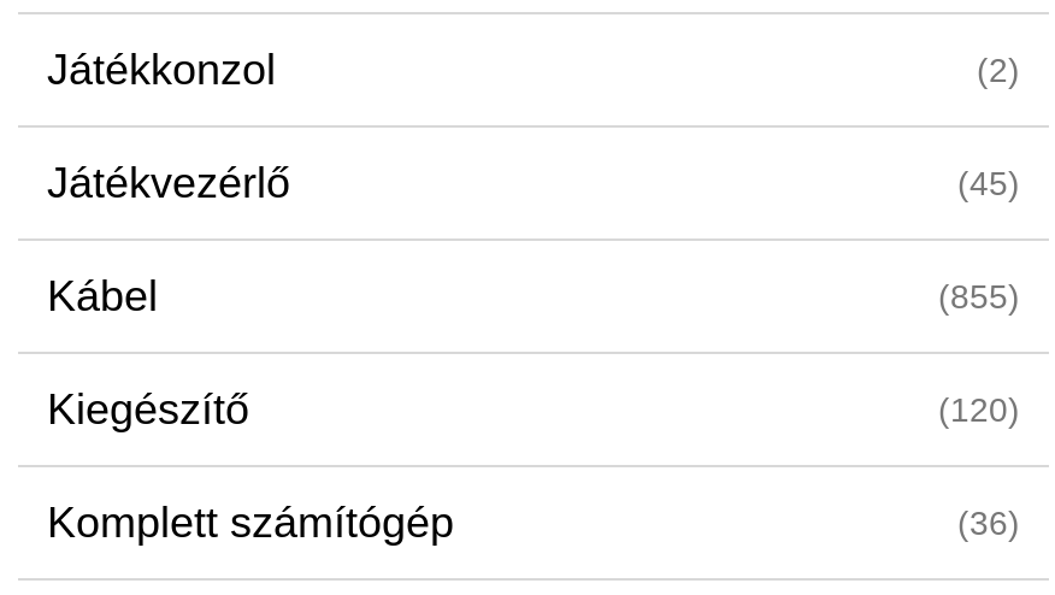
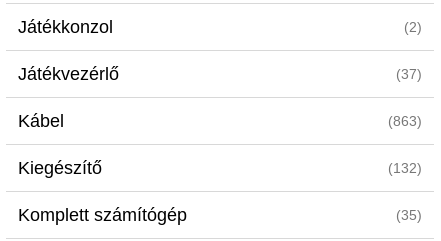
[957,164,1020,202] (45) -> [396,66,422,82] (37)
[938,277,1020,316] (855) -> [388,113,422,129] (863)
[938,390,1020,429] (120) -> [388,160,422,176] (132)
[957,503,1020,542] (36) -> [396,207,422,223] (35)

